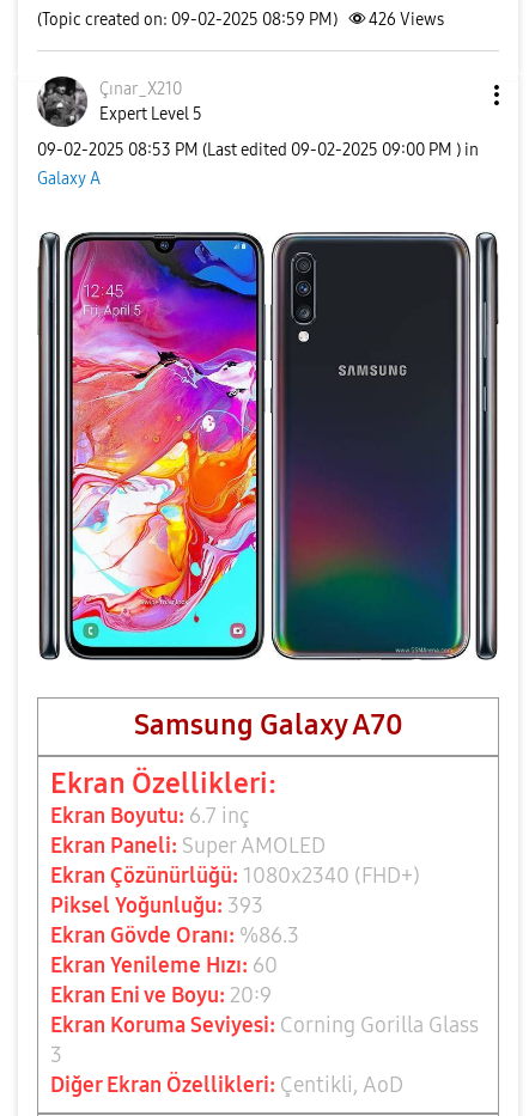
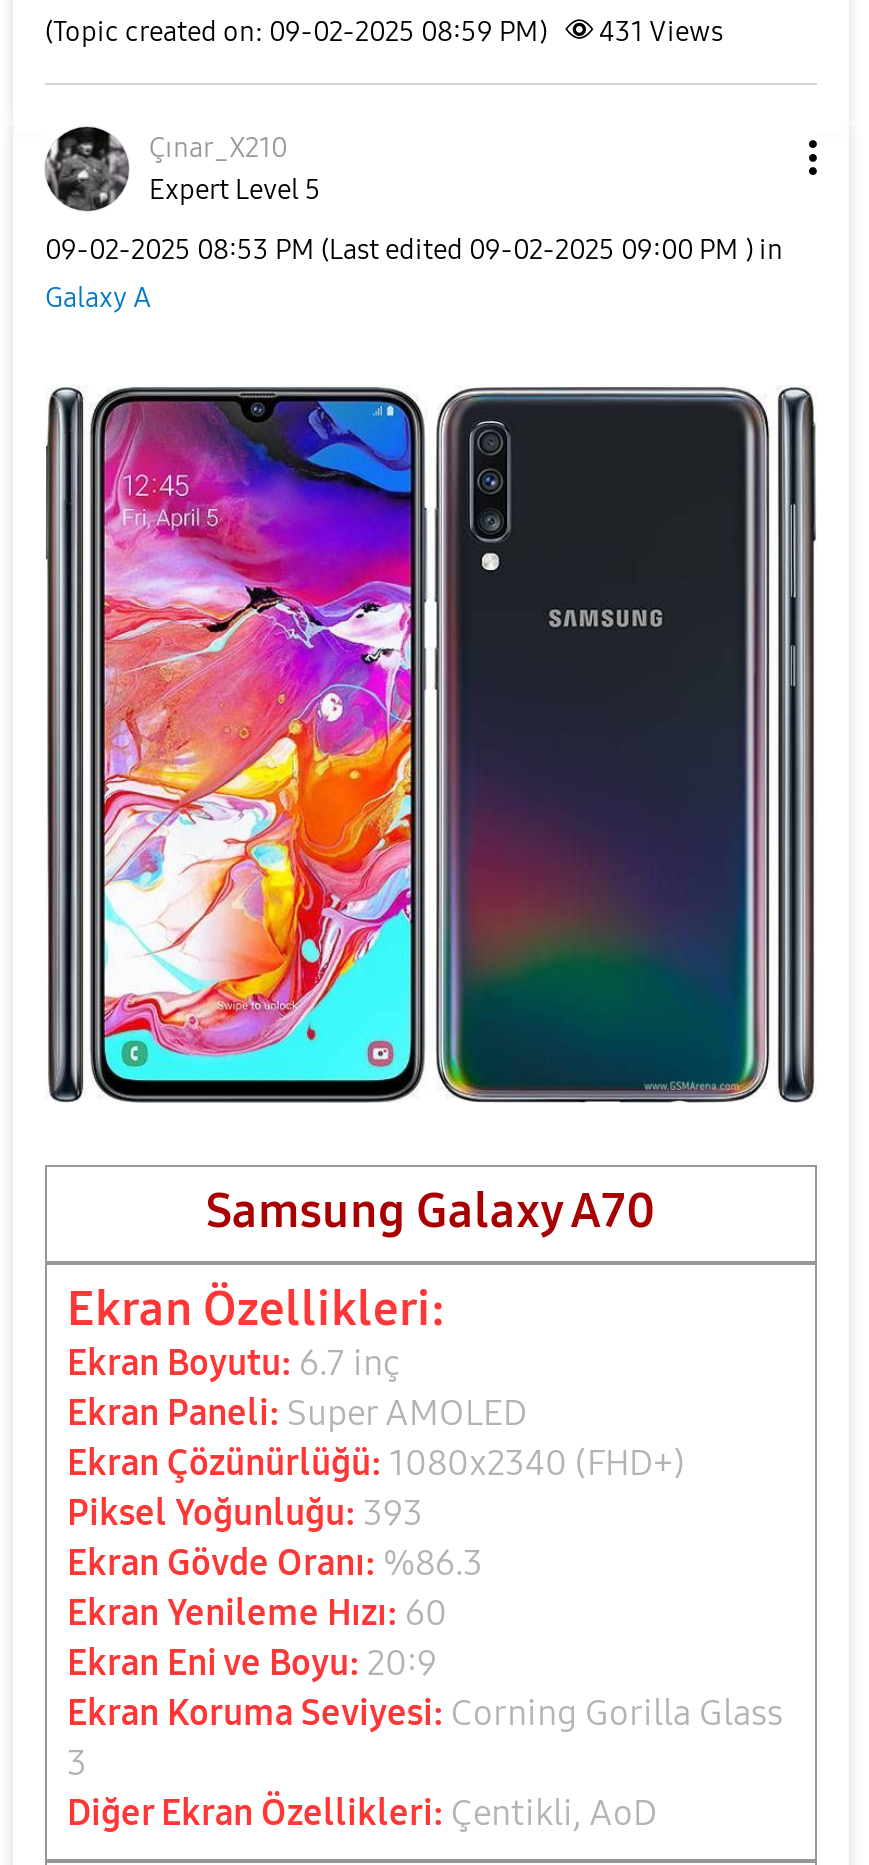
[37,10,444,30] (Topic created on: 09-02-2025 08:59 PM) 426 Views -> [45,15,723,49] (Topic created on: 09-02-2025 08:59 PM) 431 Views

